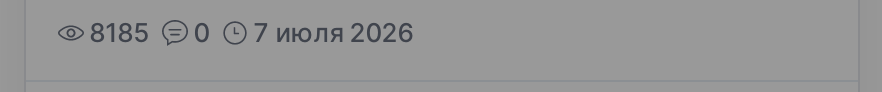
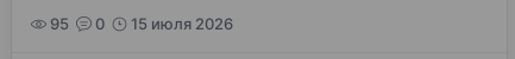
[89,17,149,49] 8185 -> [49,15,69,33] 95
[254,17,414,49] 7 июля 2026 -> [131,15,233,33] 15 июля 2026

